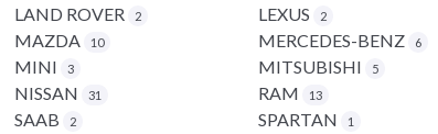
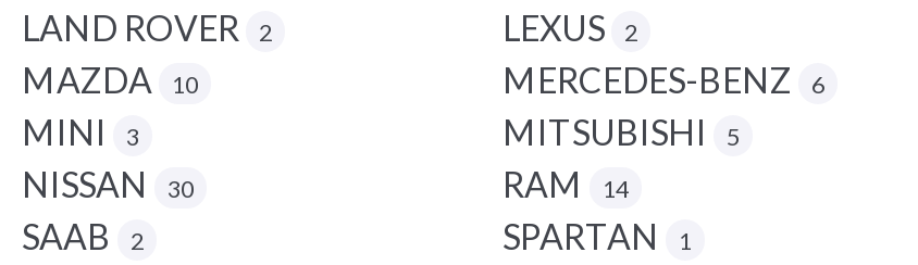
[14,83,102,103] NISSAN 31 -> [22,163,194,205] NISSAN 30
[258,83,322,103] RAM 13 -> [503,163,629,205] RAM 14

